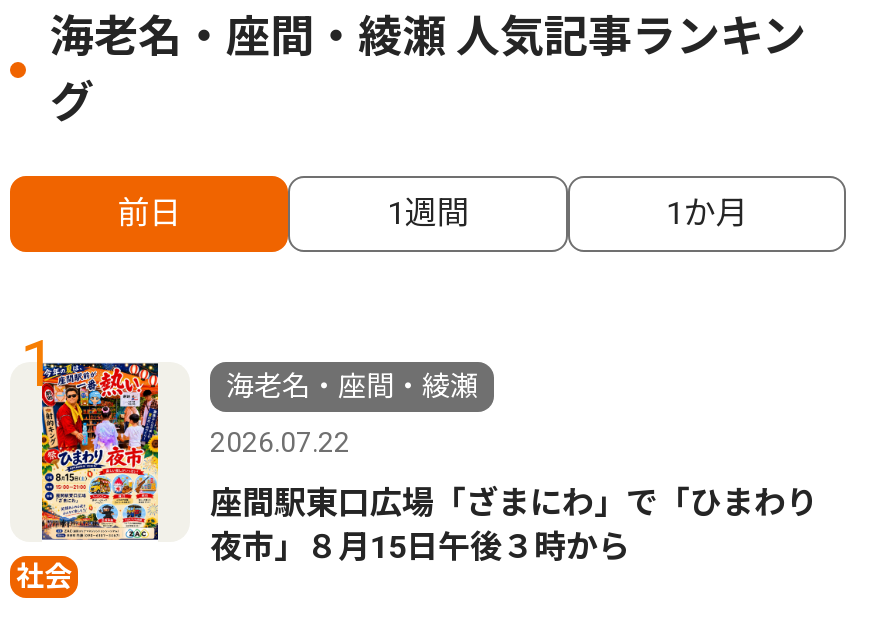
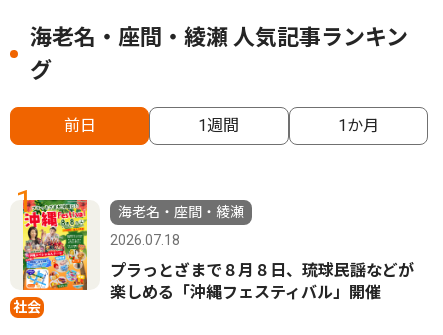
[36,362,350,542] [image] | 2026.07.22 -> [22,199,180,291] [image] | 2026.07.18
[210,484,818,566] 座間駅東口広場「ざまにわ」で「ひまわり | 夜市」８月15日午後３時から -> [110,261,414,302] プラっとざまで８月８日、琉球民謡などが | 楽しめる「沖縄フェスティバル」開催

